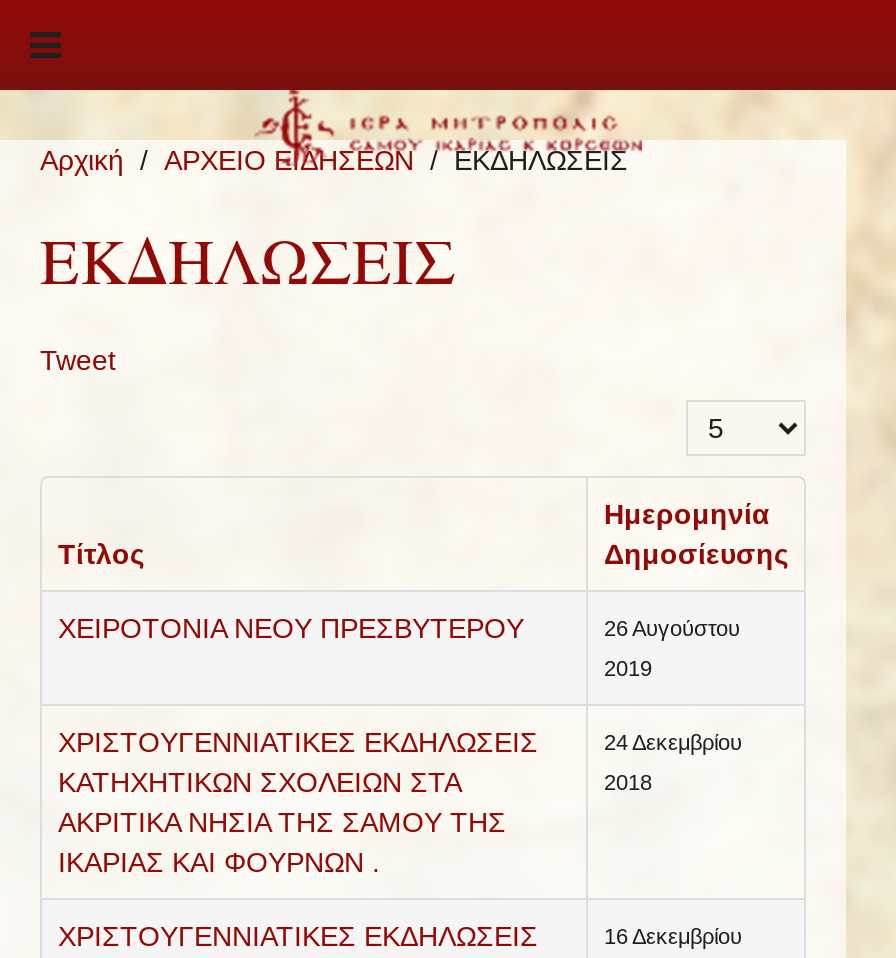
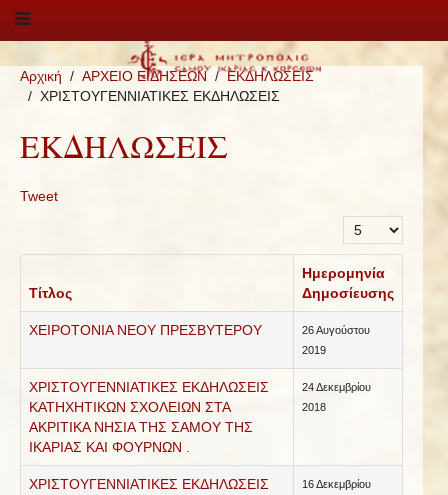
none -> [40,88,280,104] ΧΡΙΣΤΟΥΓΕΝΝΙΑΤΙΚΕΣ ΕΚΔΗΛΩΣΕΙΣ

